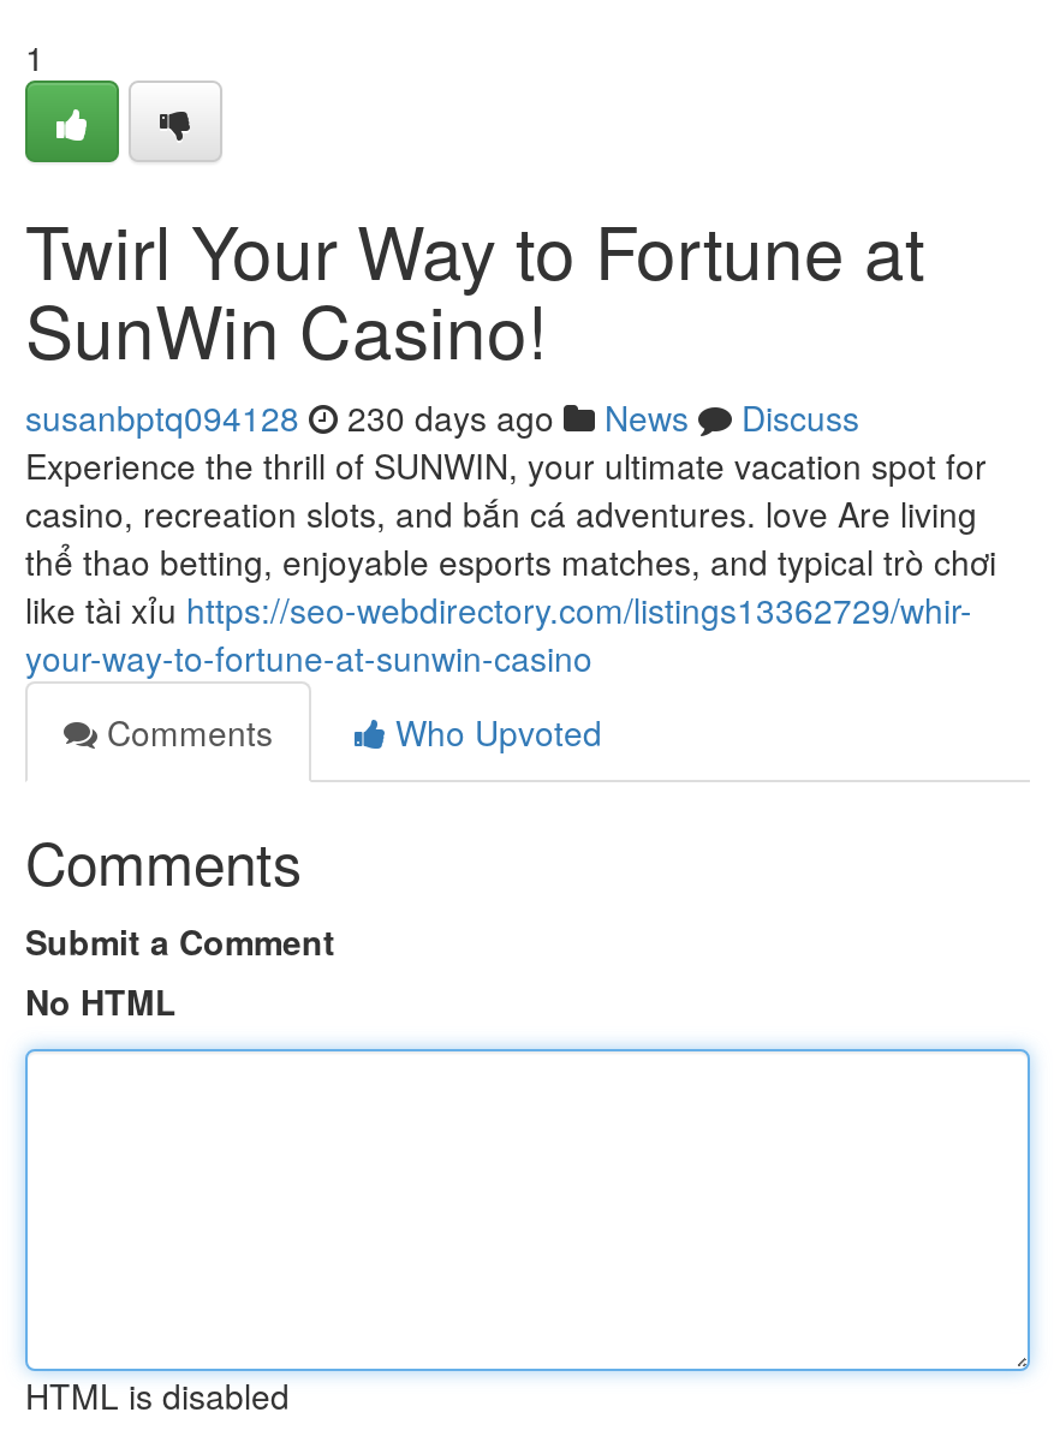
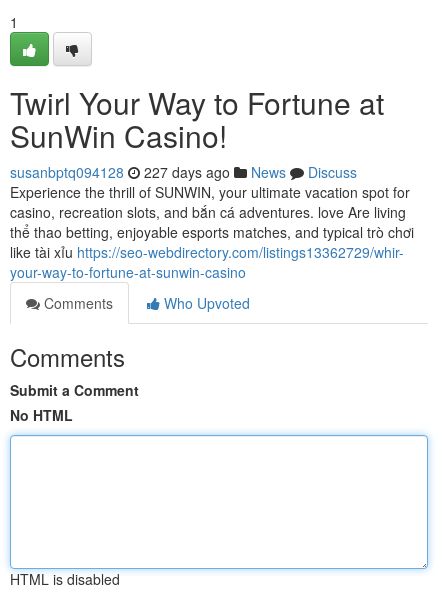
[25,393,859,441] susanbptq094128 230 days ago News Discuss -> [10,162,357,182] susanbptq094128 227 days ago News Discuss

